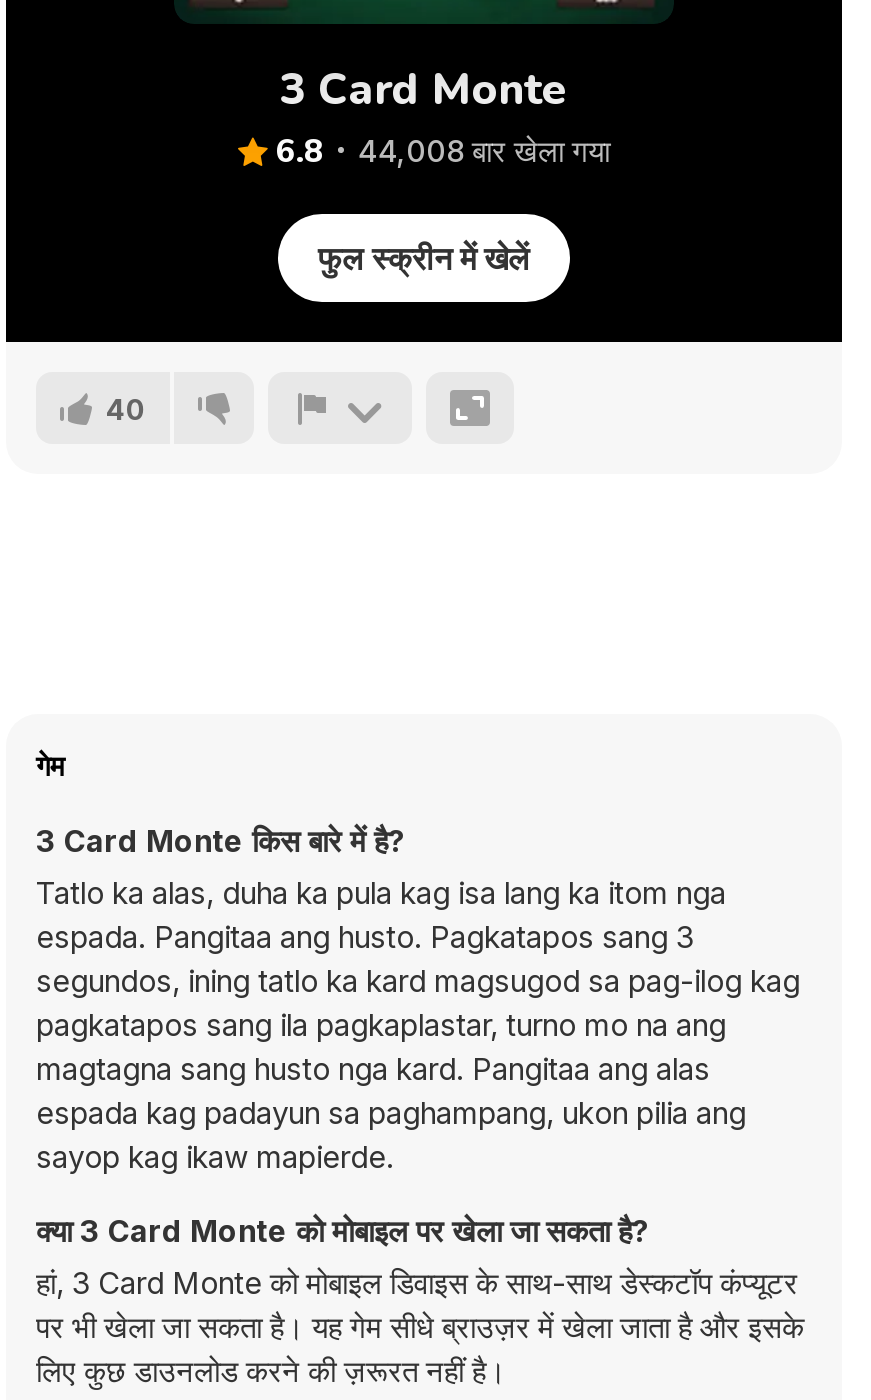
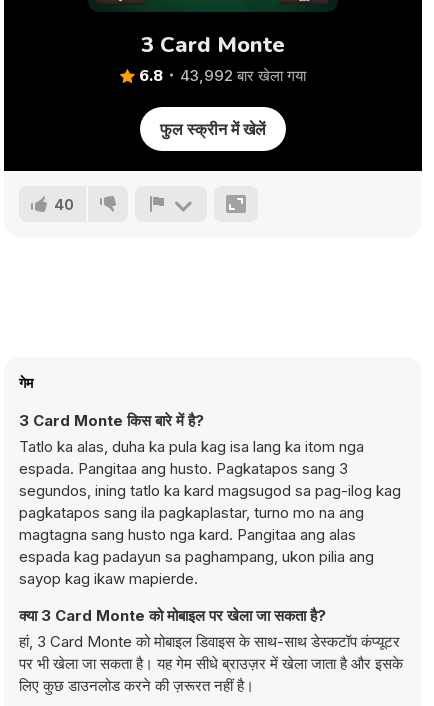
[276,130,610,174] 6.8 44,008 बार खेला गया -> [139,65,306,87] 6.8 43,992 बार खेला गया

